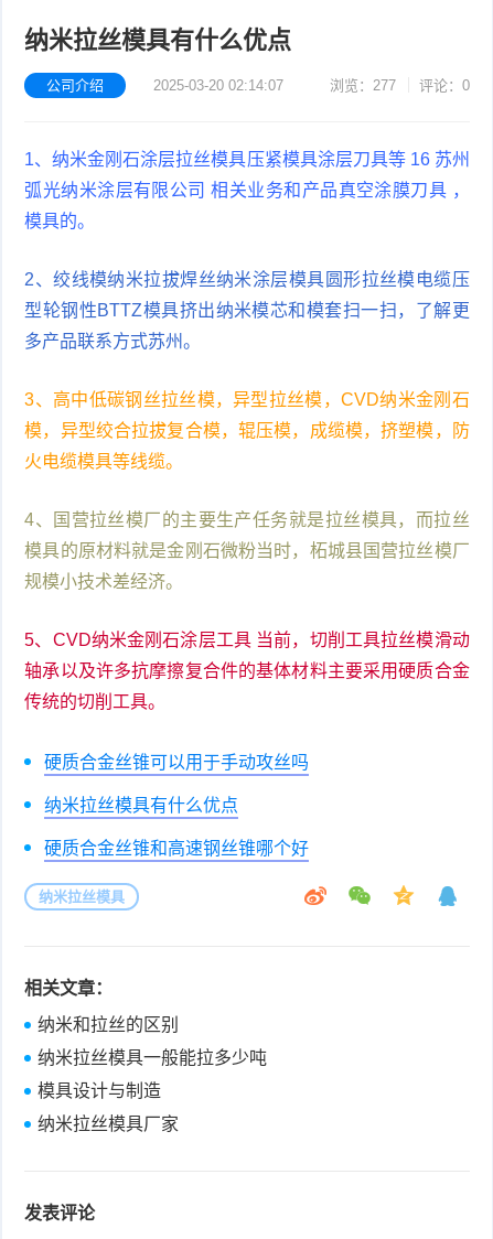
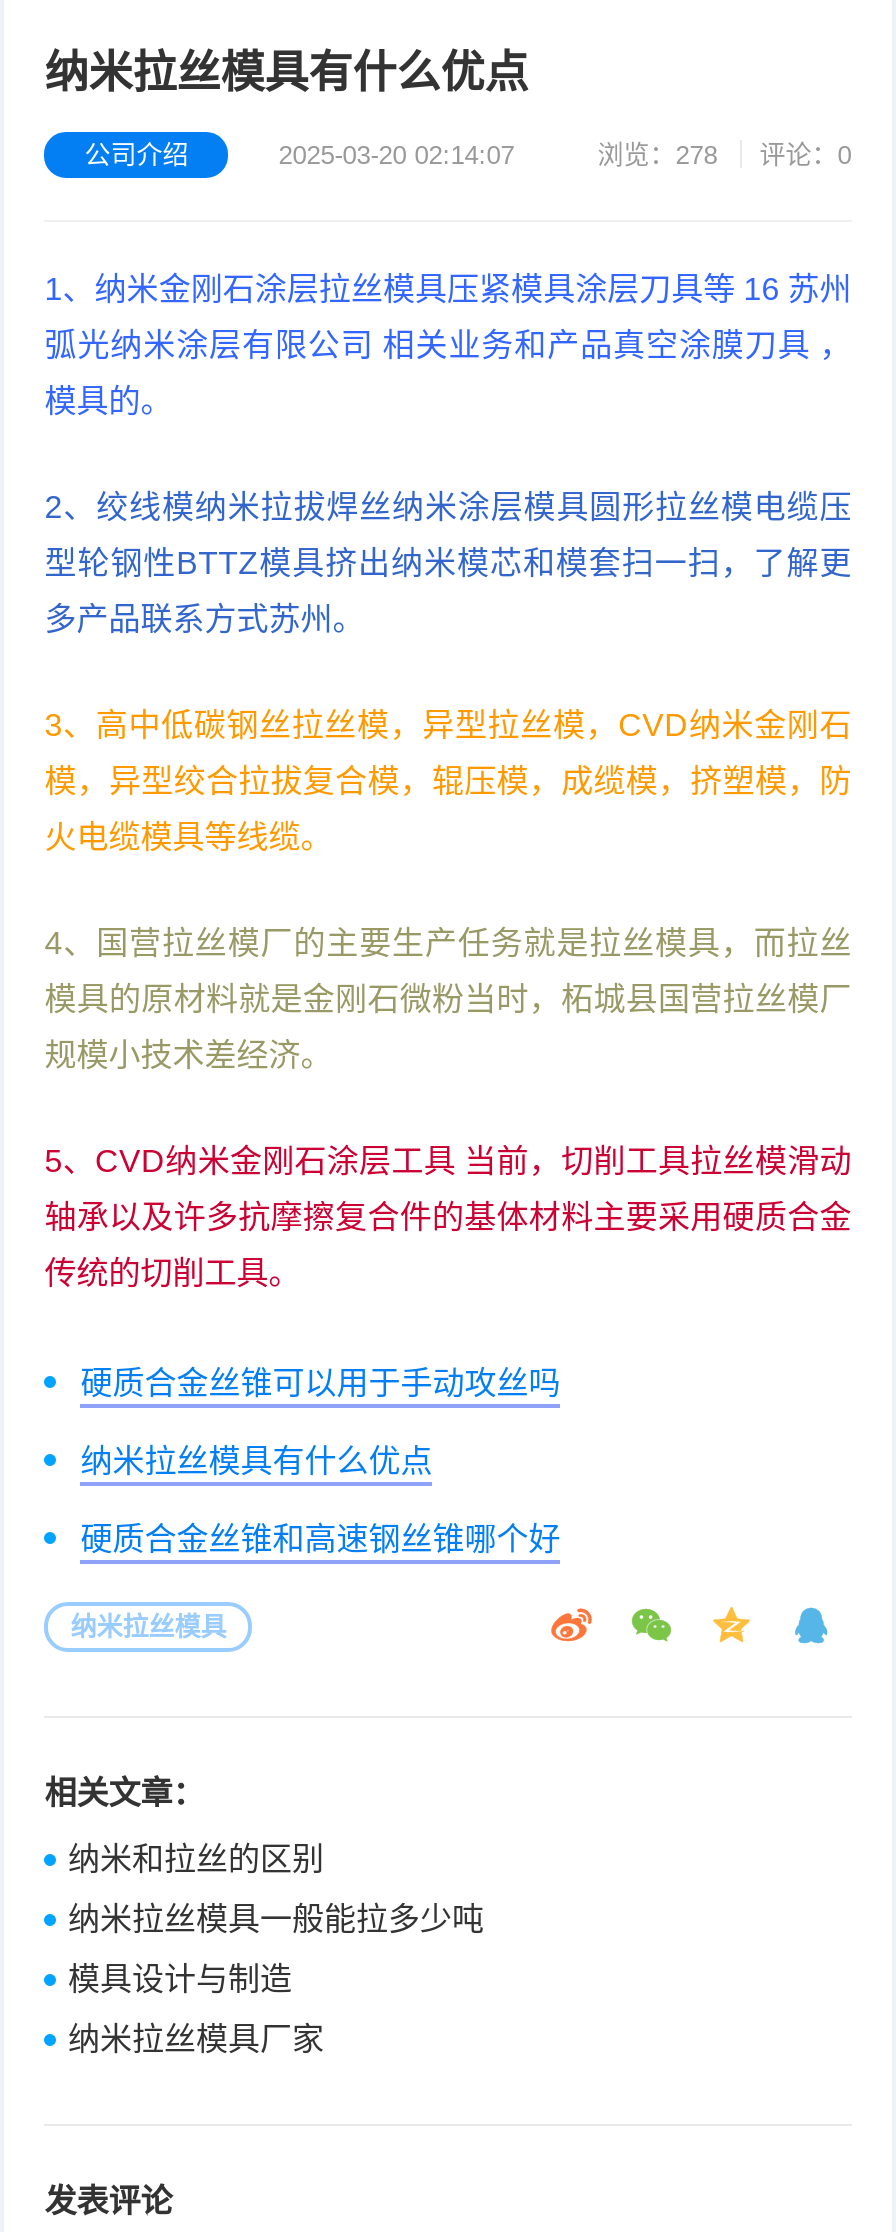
[330,77,470,93] 浏览：277 评论：0 -> [598,140,852,170] 浏览：278 评论：0

